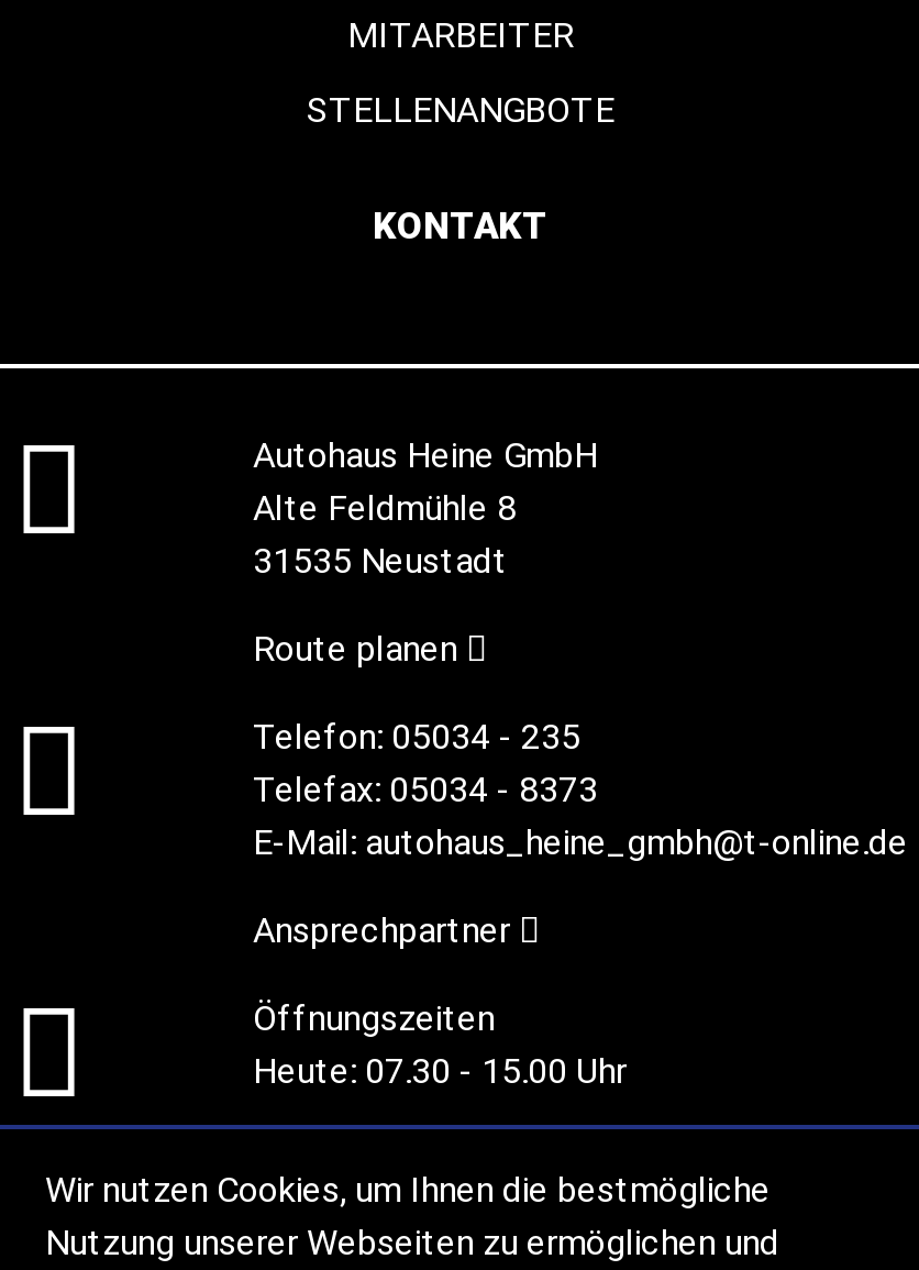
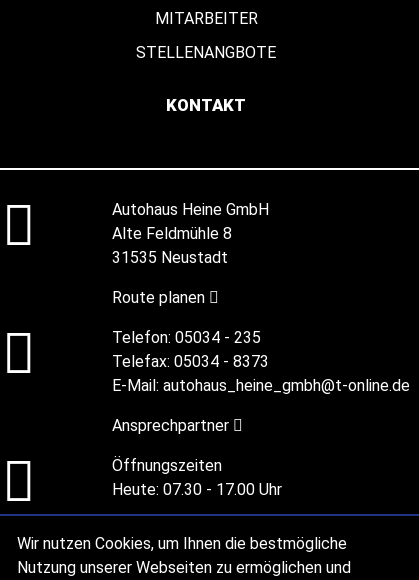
[253,1050,627,1091] Heute: 07.30 - 15.00 Uhr -> [111,480,281,499] Heute: 07.30 - 17.00 Uhr

